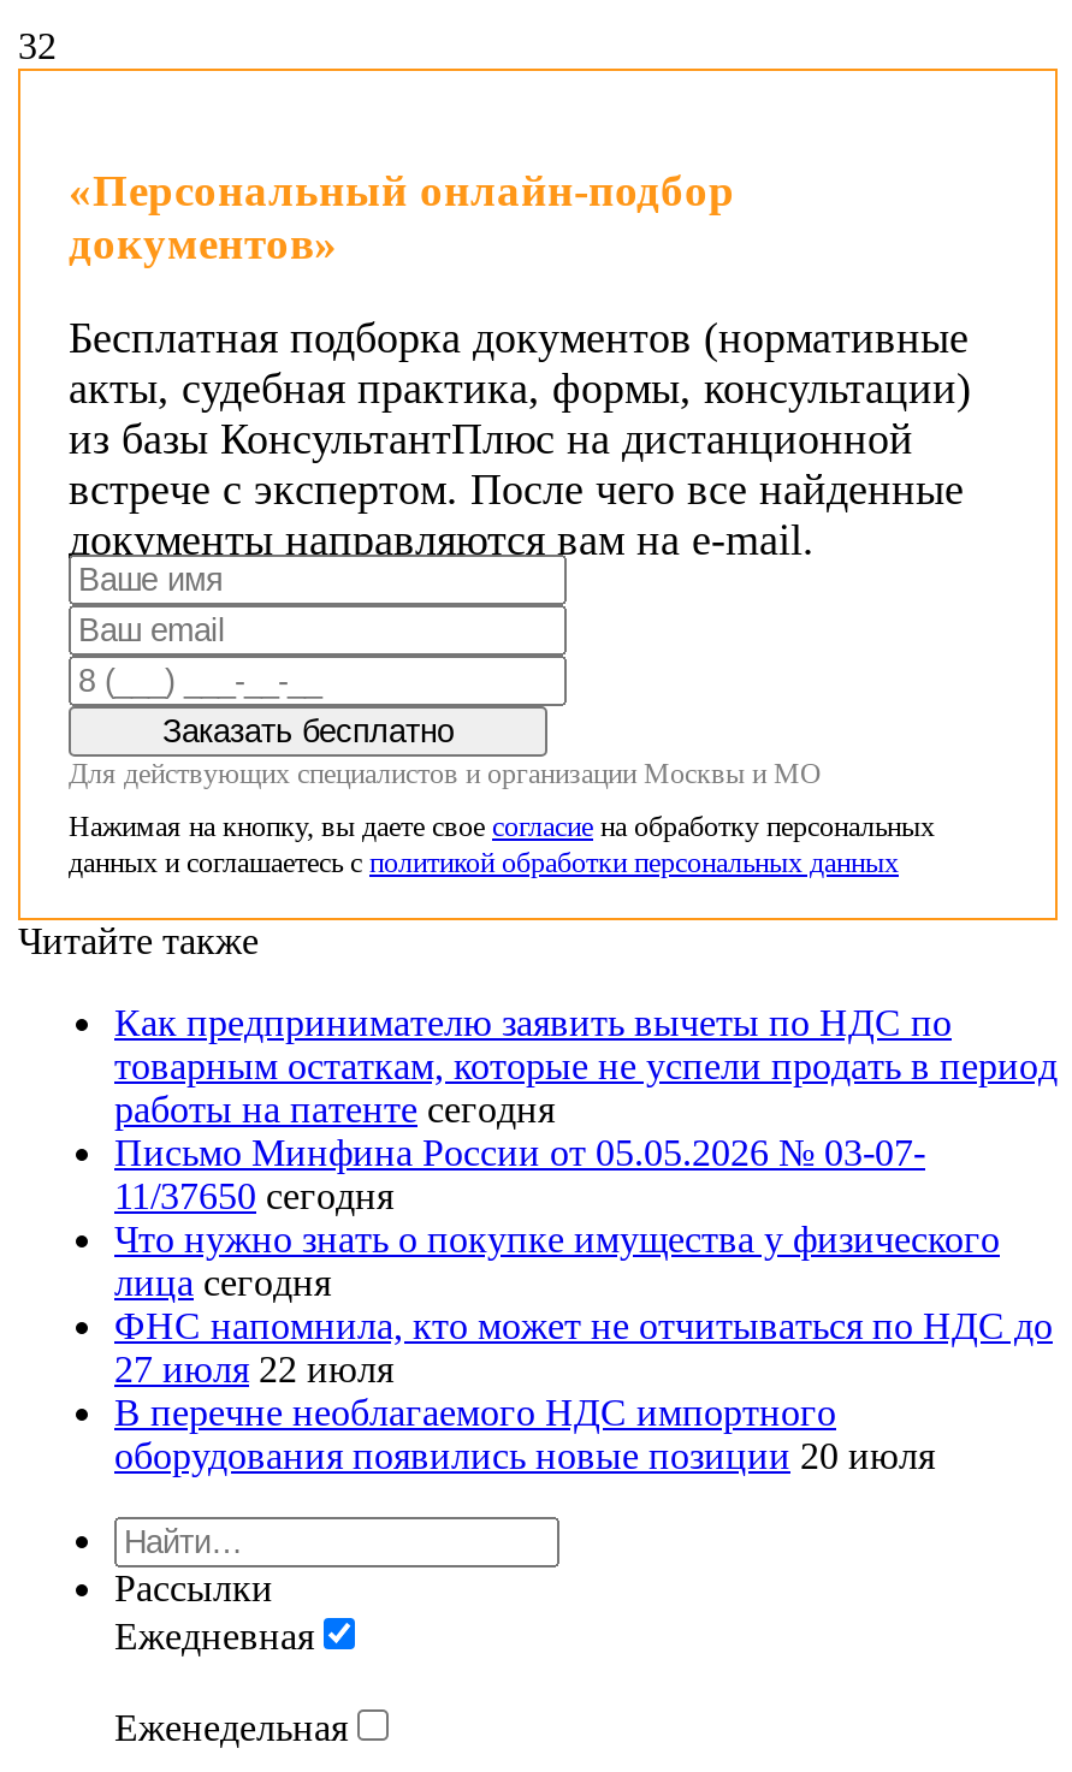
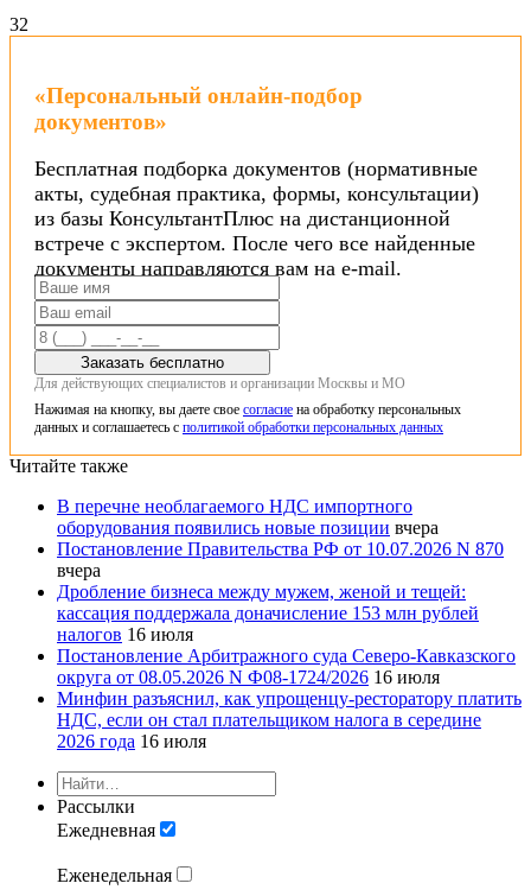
[114,1003,1058,1390] Как предпринимателю заявить вычеты по НДС по | товарным остаткам, которые не успели продать в период | работы на патенте сегодня | Письмо Минфина России от 05.05.2026 № 03-07- | 11/37650 сегодня | Что нужно знать о покупке имущества у физического | лица сегодня | ФНС напомнила, кто может не отчитываться по НДС до | 27 июля 22 июля -> none
moved [114,1392,836,1433] -> [57,496,412,516]: В перечне необлагаемого НДС импортного
[114,1436,935,1477] оборудования появились новые позиции 20 июля -> [57,518,522,751] оборудования появились новые позиции вчера | Постановление Правительства РФ от 10.07.2026 N 870 | вчера | Дробление бизнеса между мужем, женой и тещей: | кассация поддержала доначисление 153 млн рублей | налогов 16 июля | Постановление Арбитражного суда Северо-Кавказского | округа от 08.05.2026 N Ф08-1724/2026 16 июля | Минфин разъяснил, как упрощенцу-ресторатору платить | НДС, если он стал плательщиком налога в середине | 2026 года 16 июля

